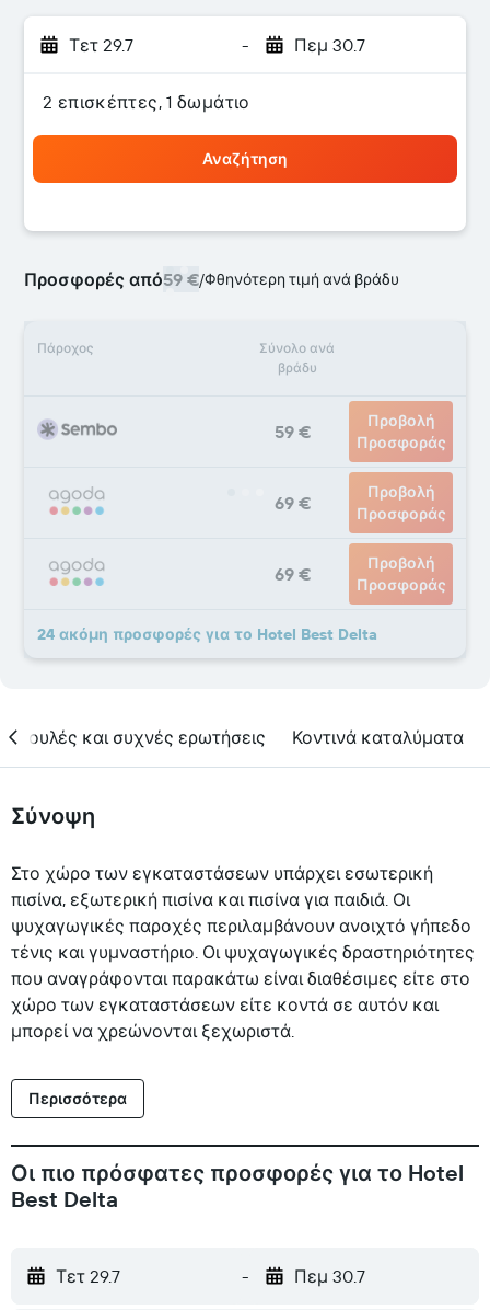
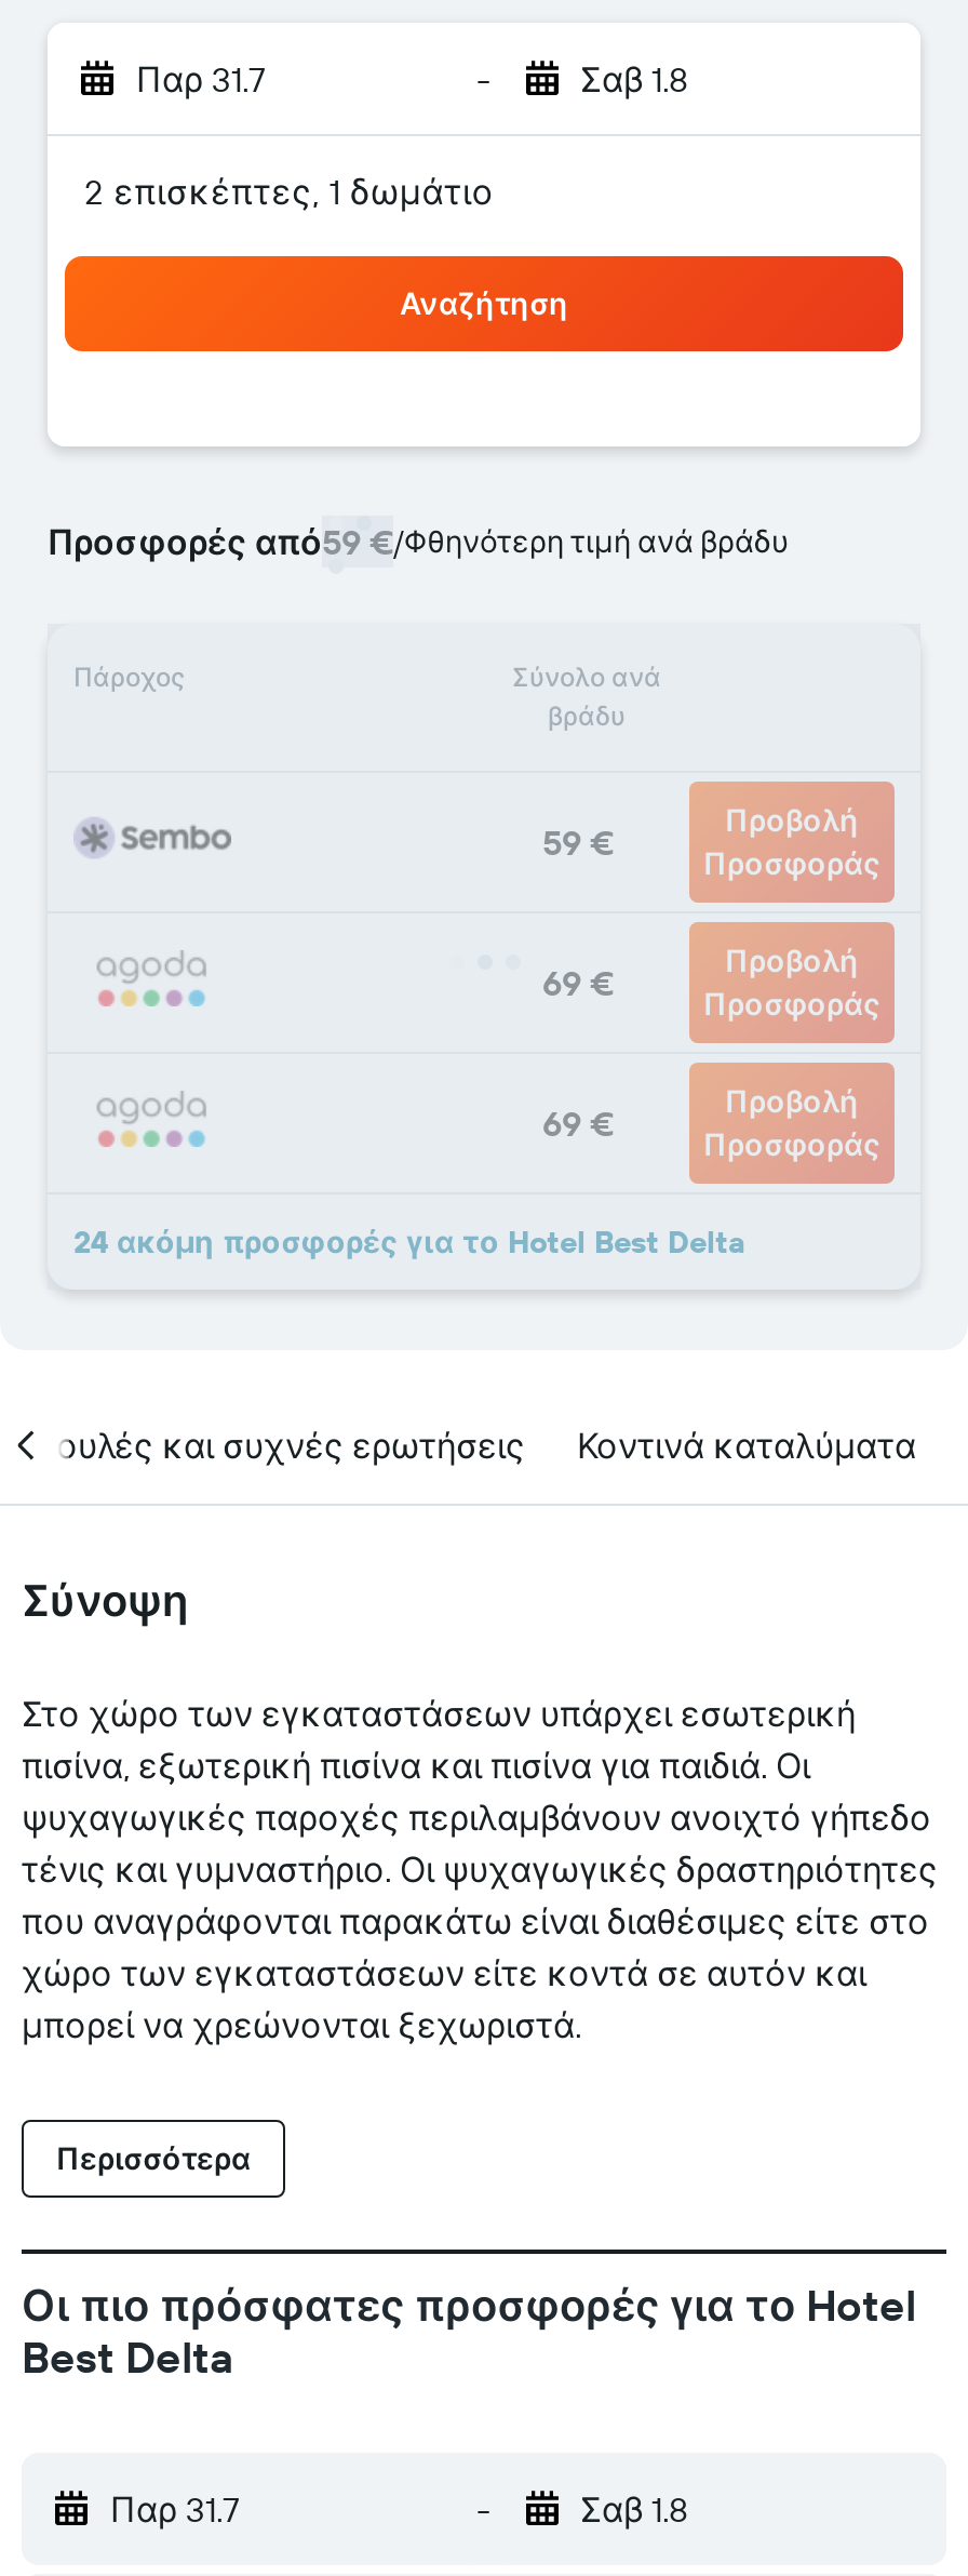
[69,34,133,56] Τετ 29.7 -> [136,57,266,101] Παρ 31.7
[294,34,365,56] Πεμ 30.7 -> [580,57,688,101] Σαβ 1.8
[56,1265,120,1287] Τετ 29.7 -> [110,2487,240,2531] Παρ 31.7
[294,1265,365,1287] Πεμ 30.7 -> [580,2487,688,2531] Σαβ 1.8

